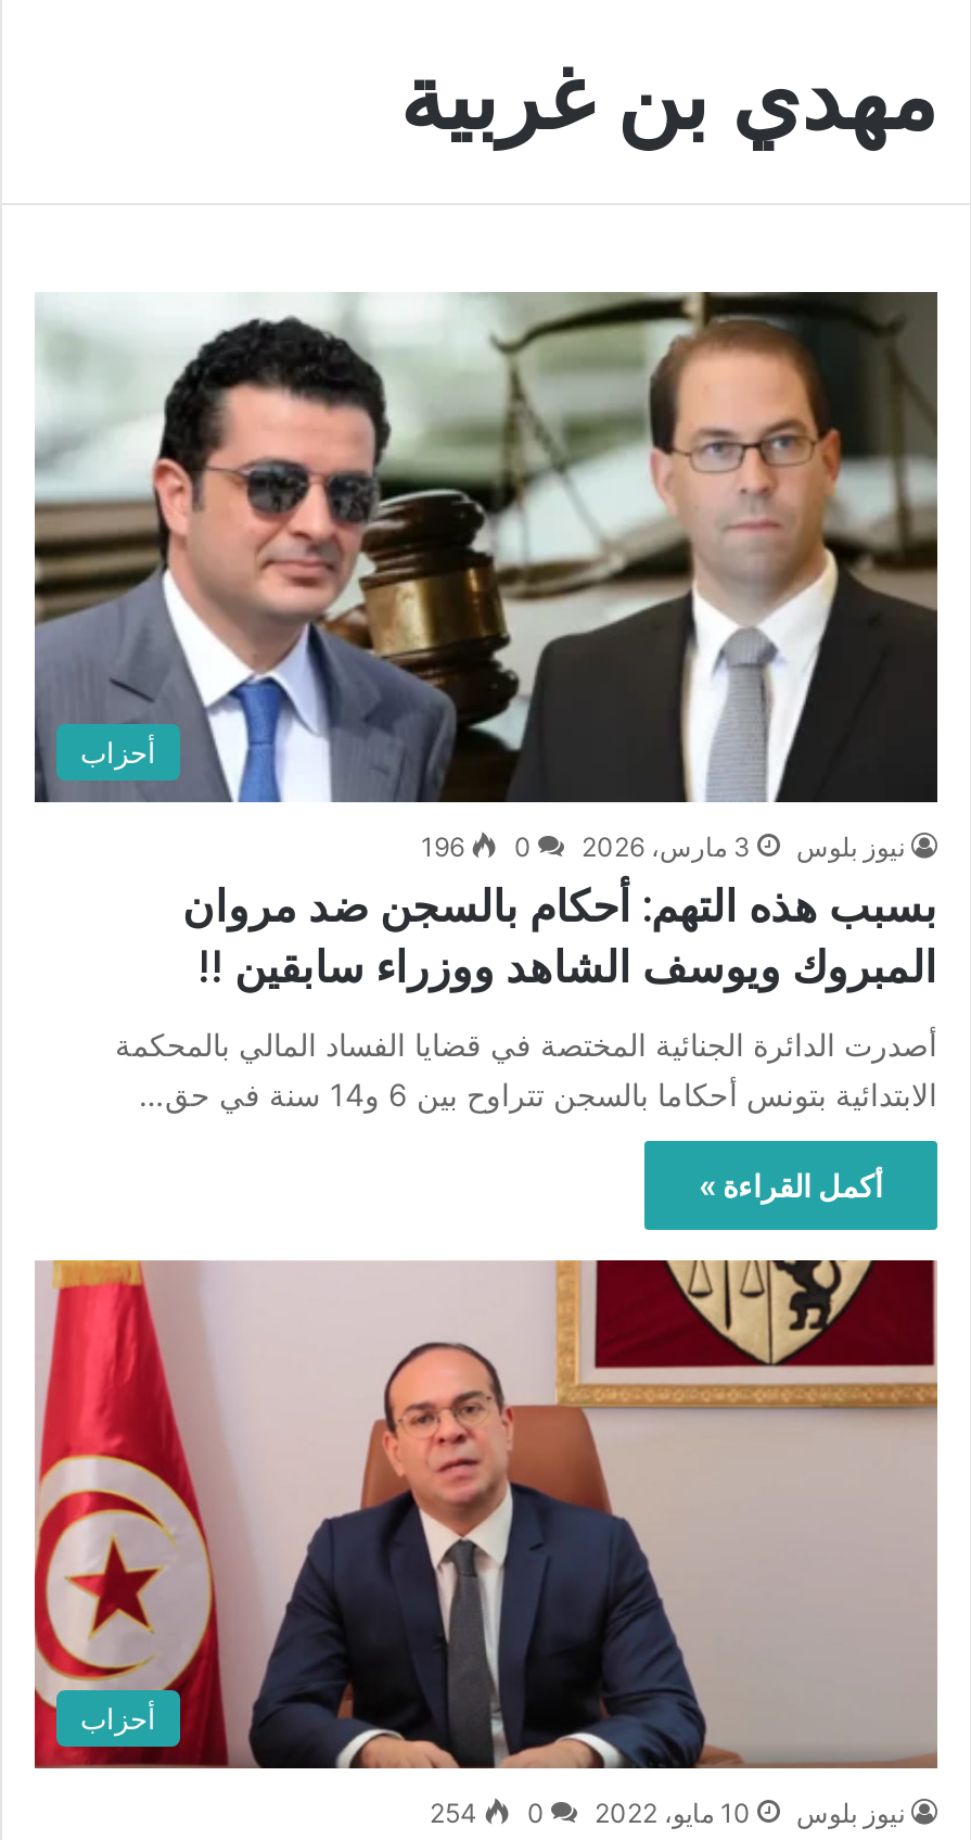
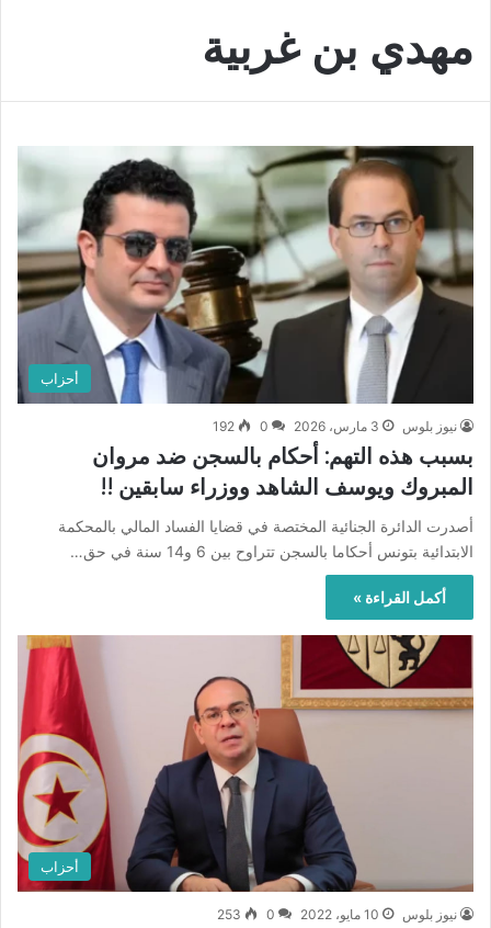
[421,830,532,862] 196 0 -> [213,418,269,434] 192 0
[430,1797,545,1830] 254 0 -> [217,906,275,923] 253 0

